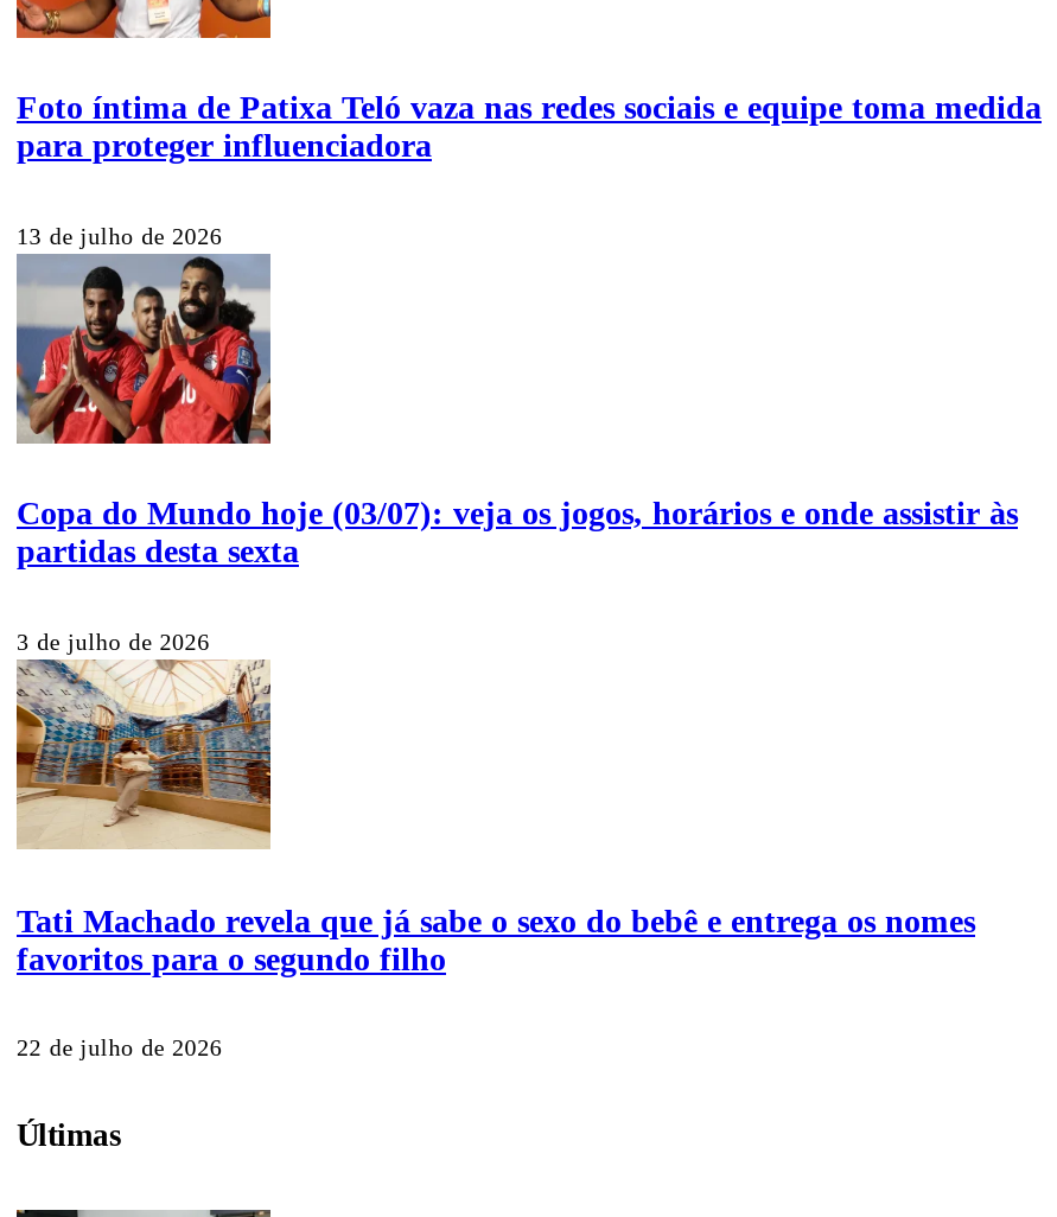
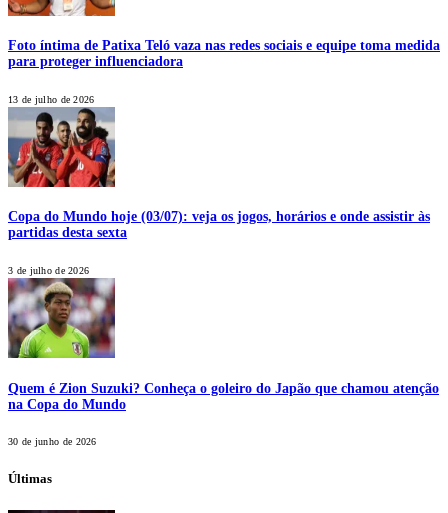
[14,660,975,977] [image] | Tati Machado revela que já sabe o sexo do bebê e entrega os nomes | favoritos para o segundo filho -> [8,277,439,412] [image] | Quem é Zion Suzuki? Conheça o goleiro do Japão que chamou atenção | na Copa do Mundo
[17,1035,222,1061] 22 de julho de 2026 -> [8,436,97,447] 30 de junho de 2026

